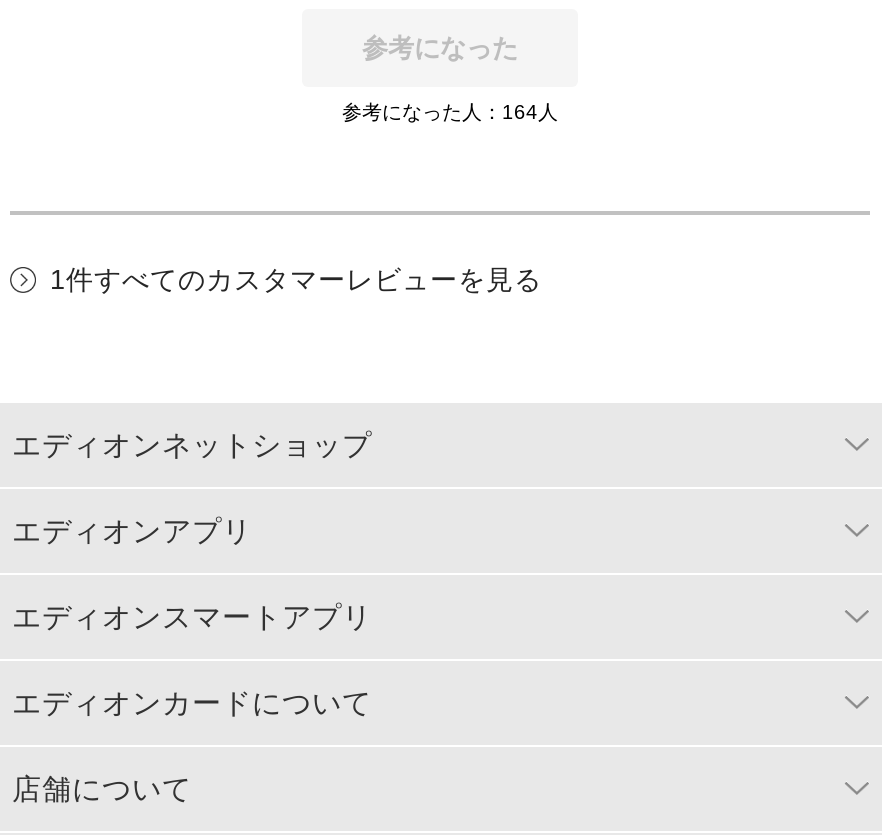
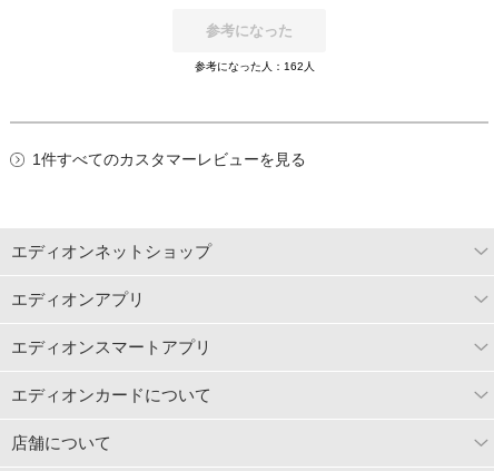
[322,101,558,123] 参考になった人：164人 -> [184,60,315,72] 参考になった人：162人

